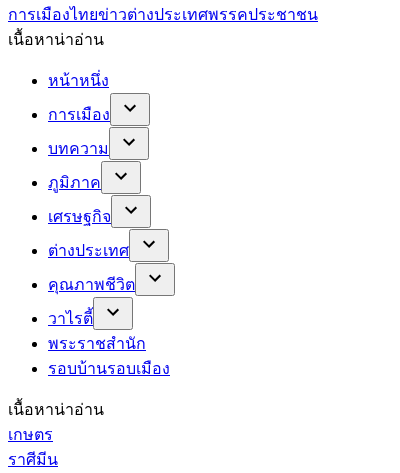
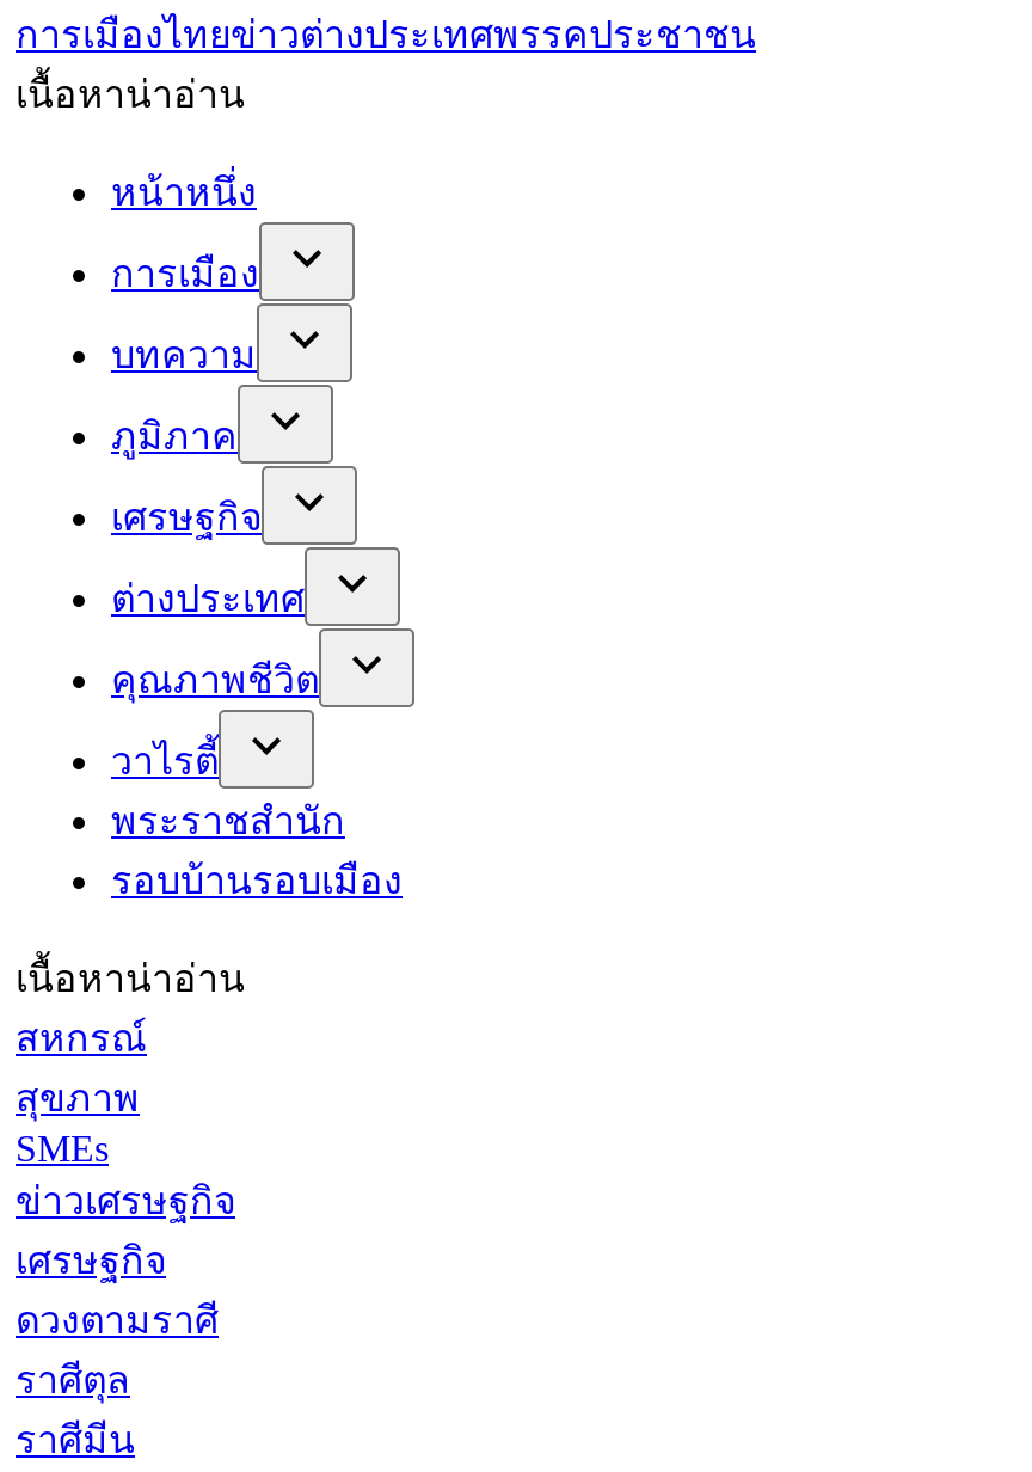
[8,426,53,443] เกษตร -> [16,1017,235,1400] สหกรณ์ | สุขภาพ | SMEs | ข่าวเศรษฐกิจ | เศรษฐกิจ | ดวงตามราศี | ราศีตุล

